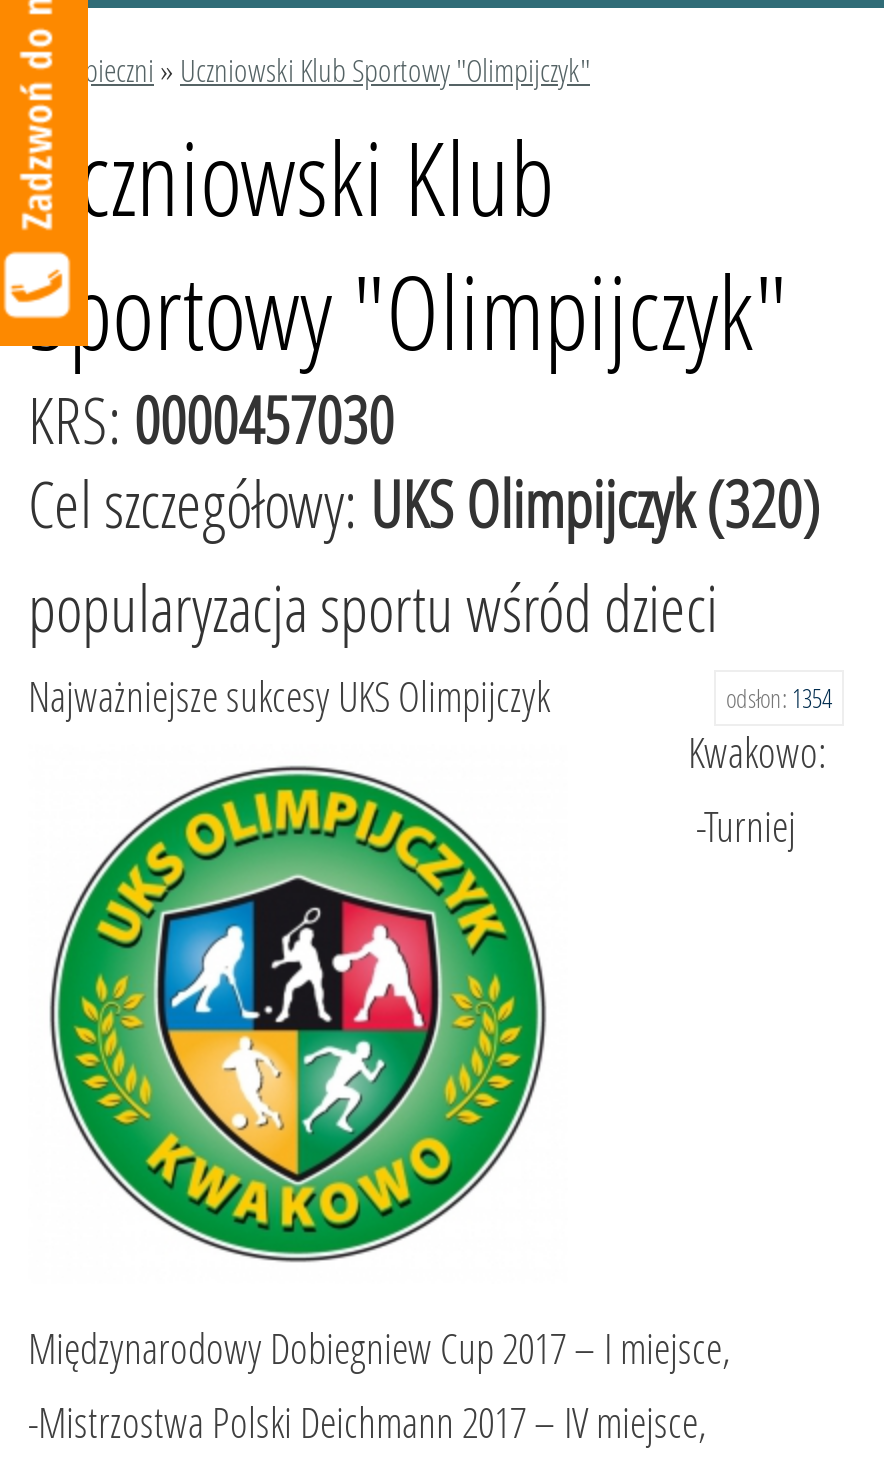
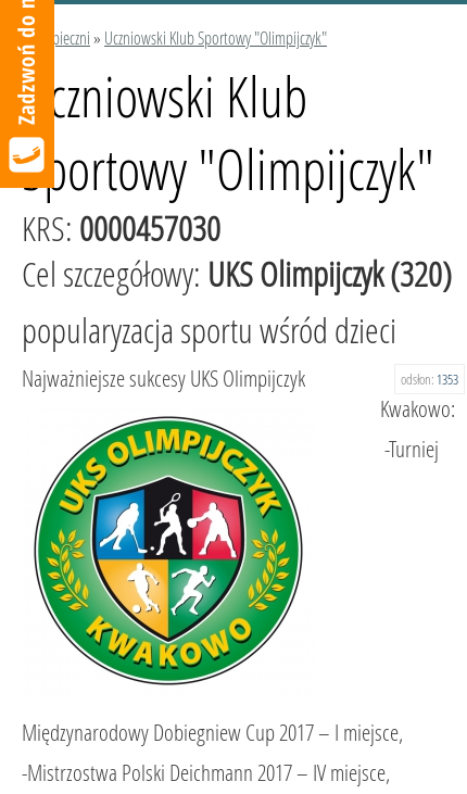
[726,682,832,714] odsłon: 1354 -> [401,370,458,388] odsłon: 1353

